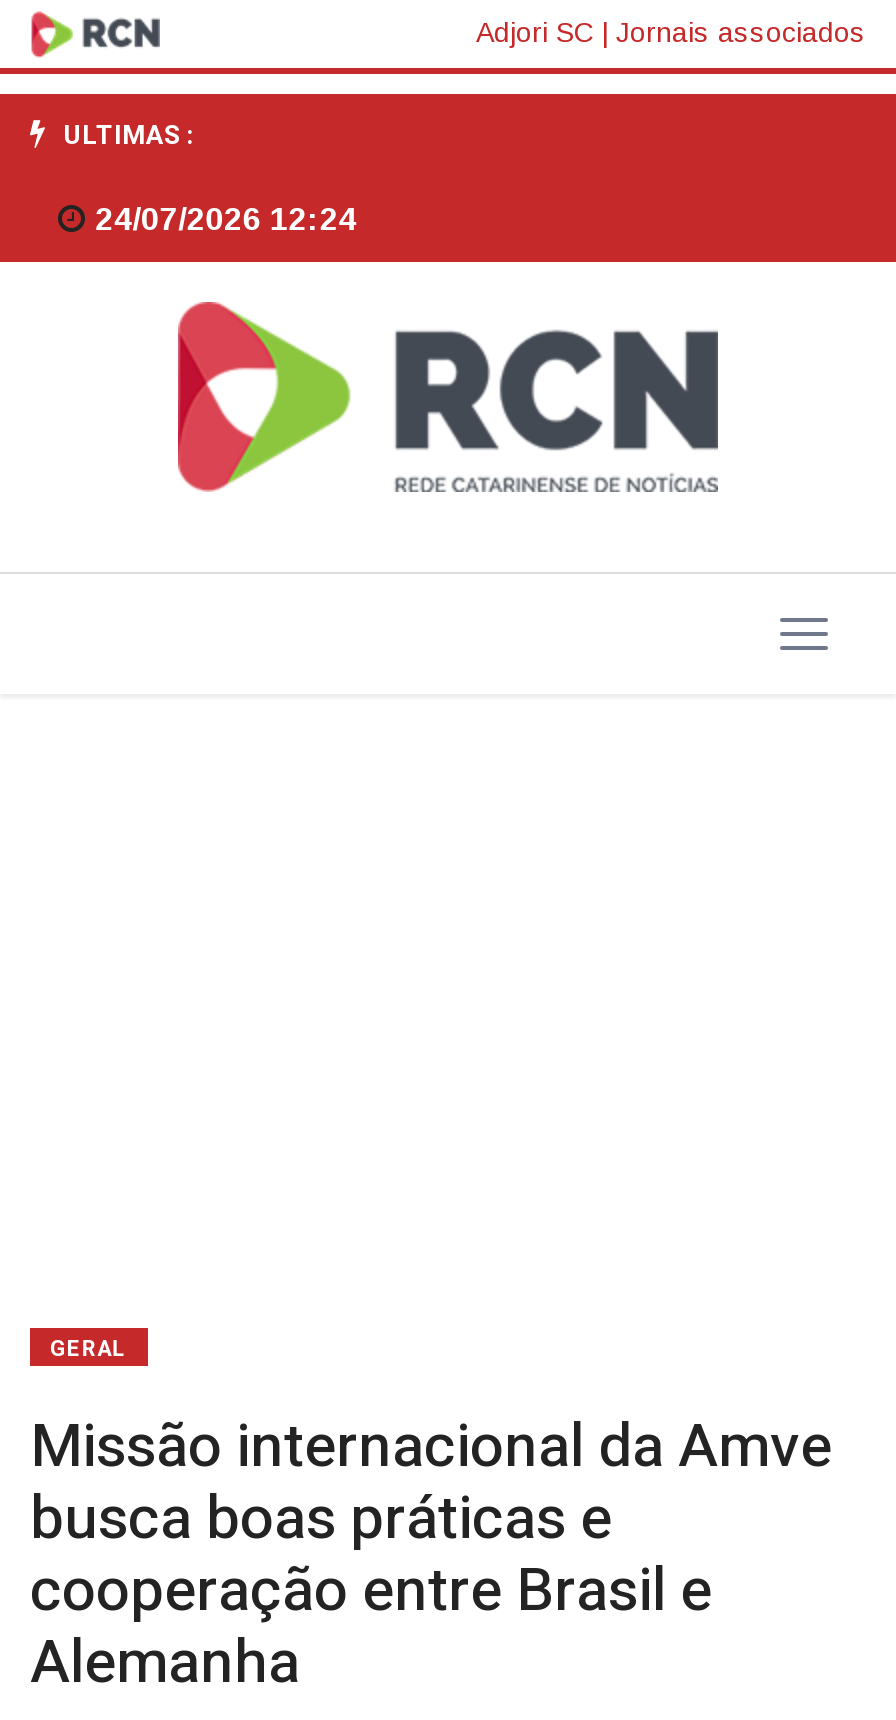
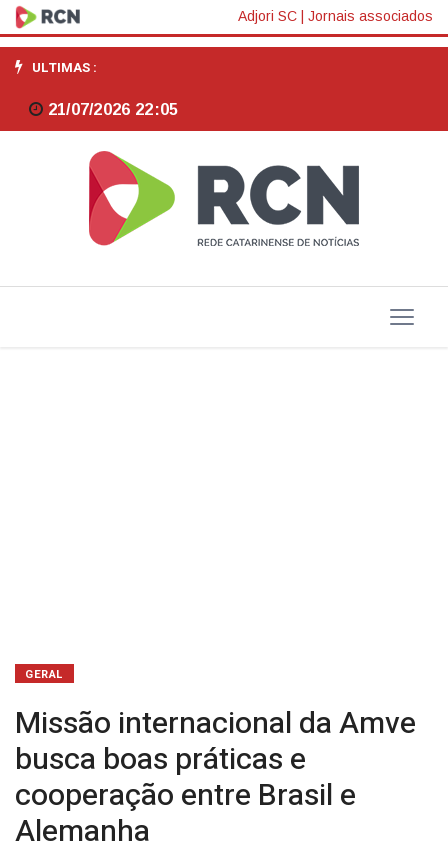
[87,202,357,236] 24/07/2026 12:24 -> [43,101,178,118] 21/07/2026 22:05

